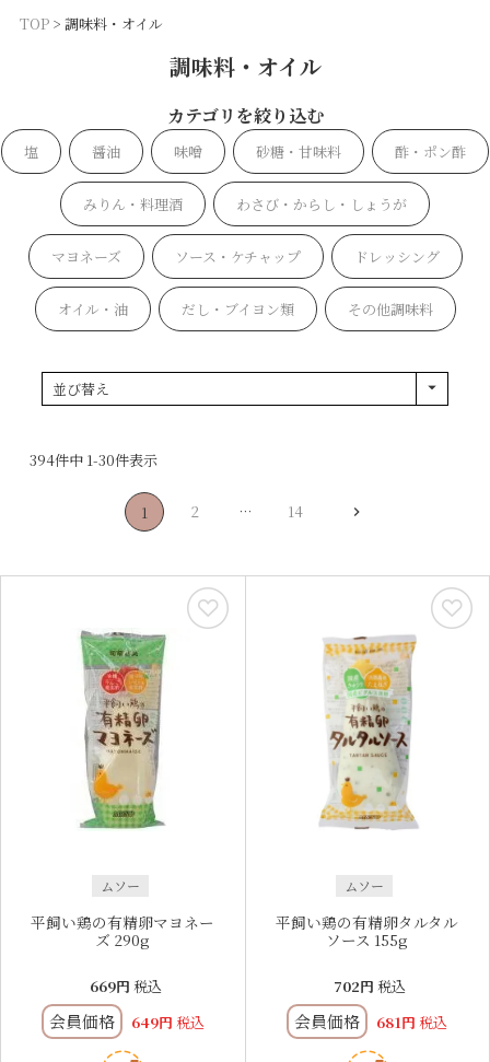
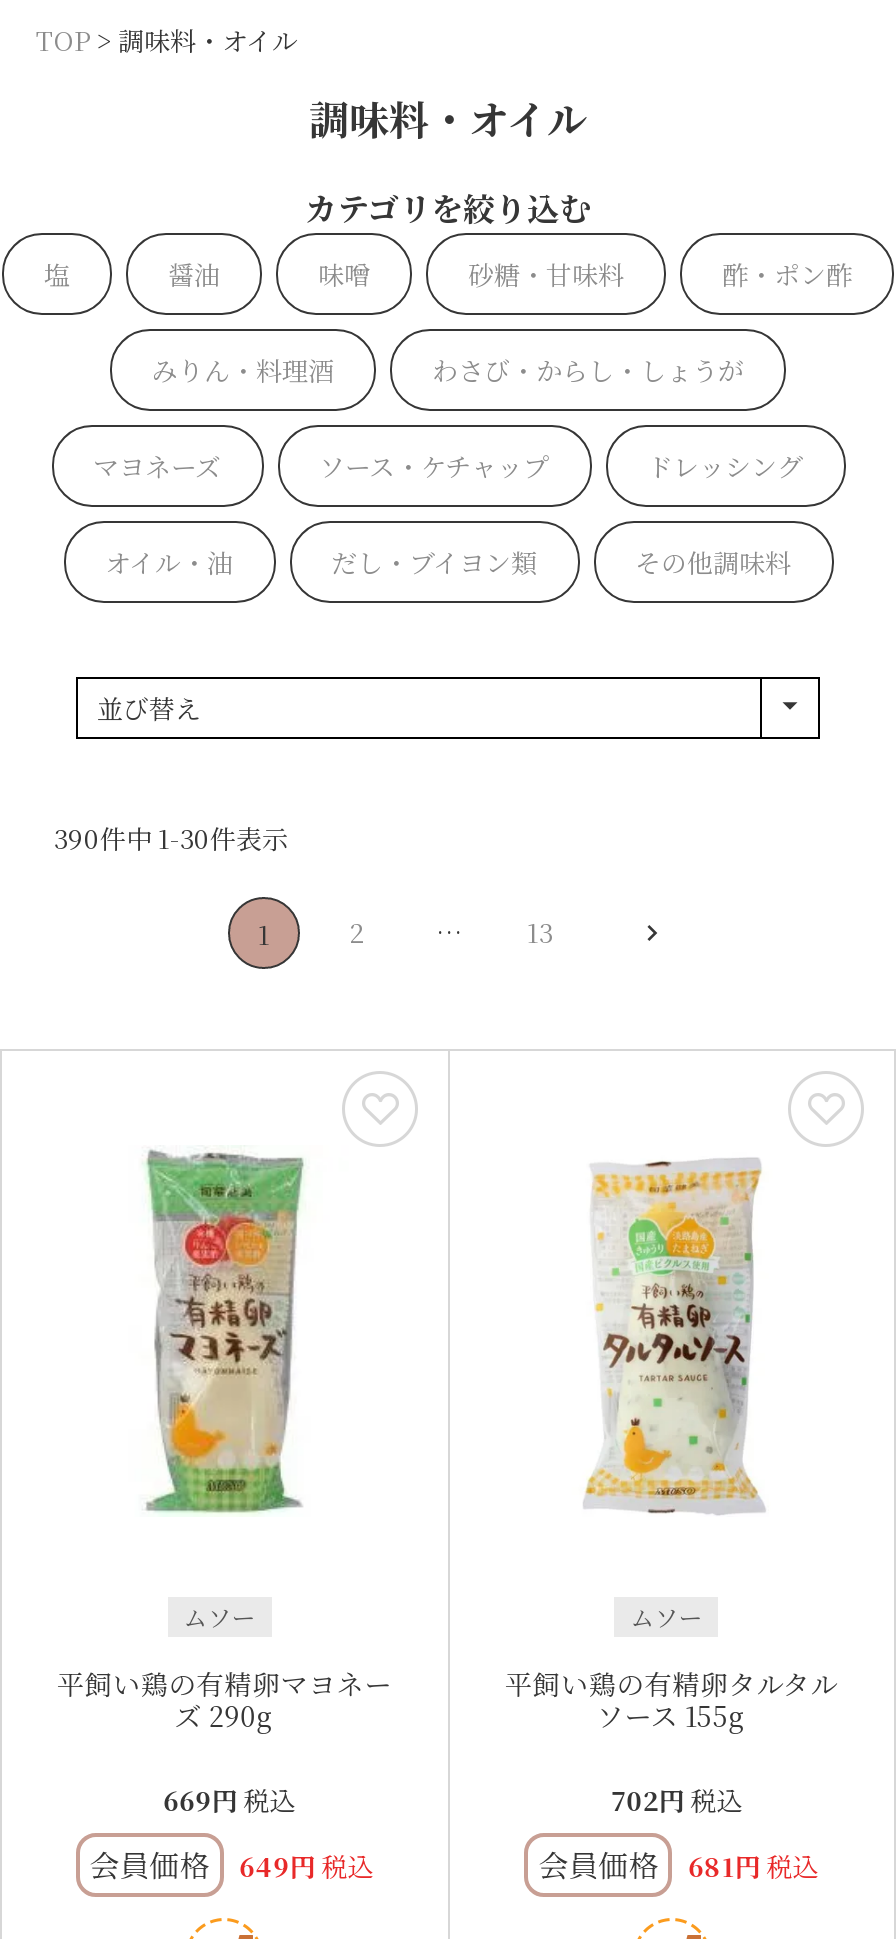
[30,450,157,470] 394件中 1-30件表示 -> [54,819,288,857] 390件中 1-30件表示
[288,501,303,522] 14 -> [527,913,553,951] 13

